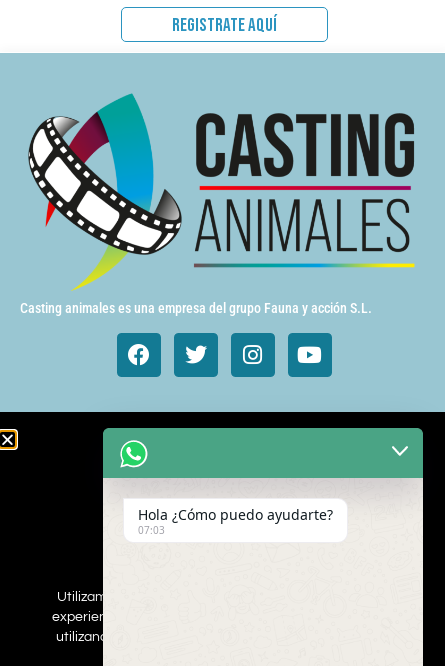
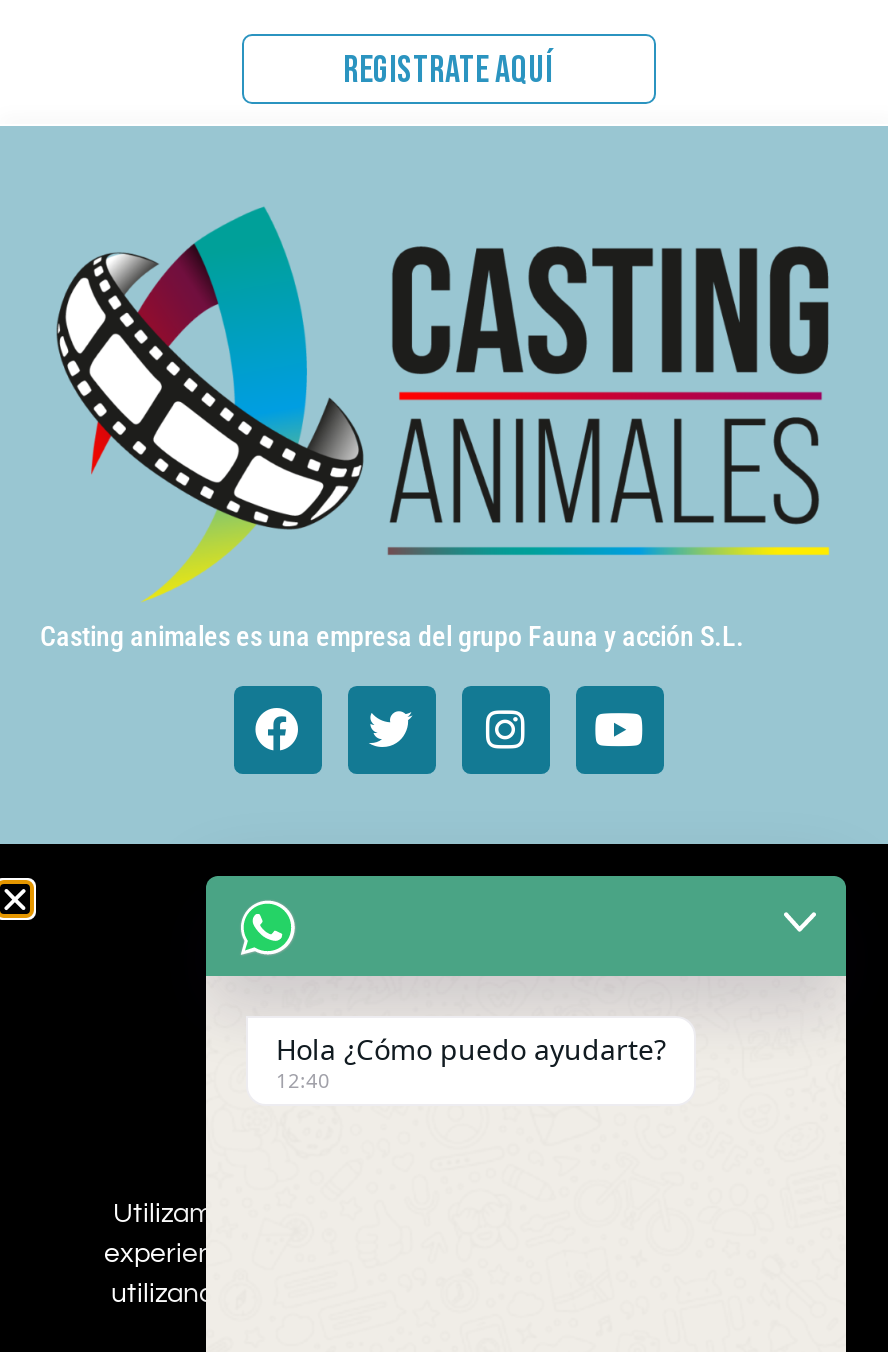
[138,523,165,537] 07:03 -> [276,1066,330,1094] 12:40

